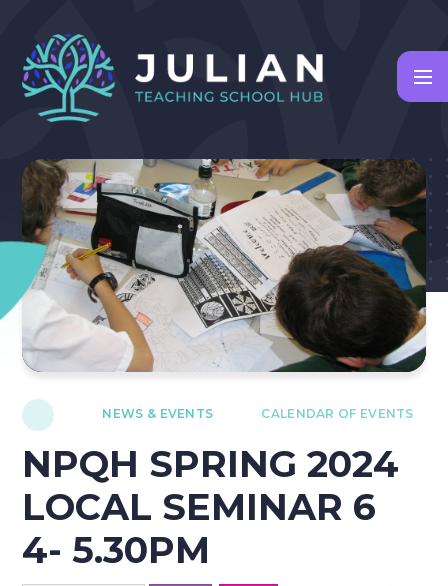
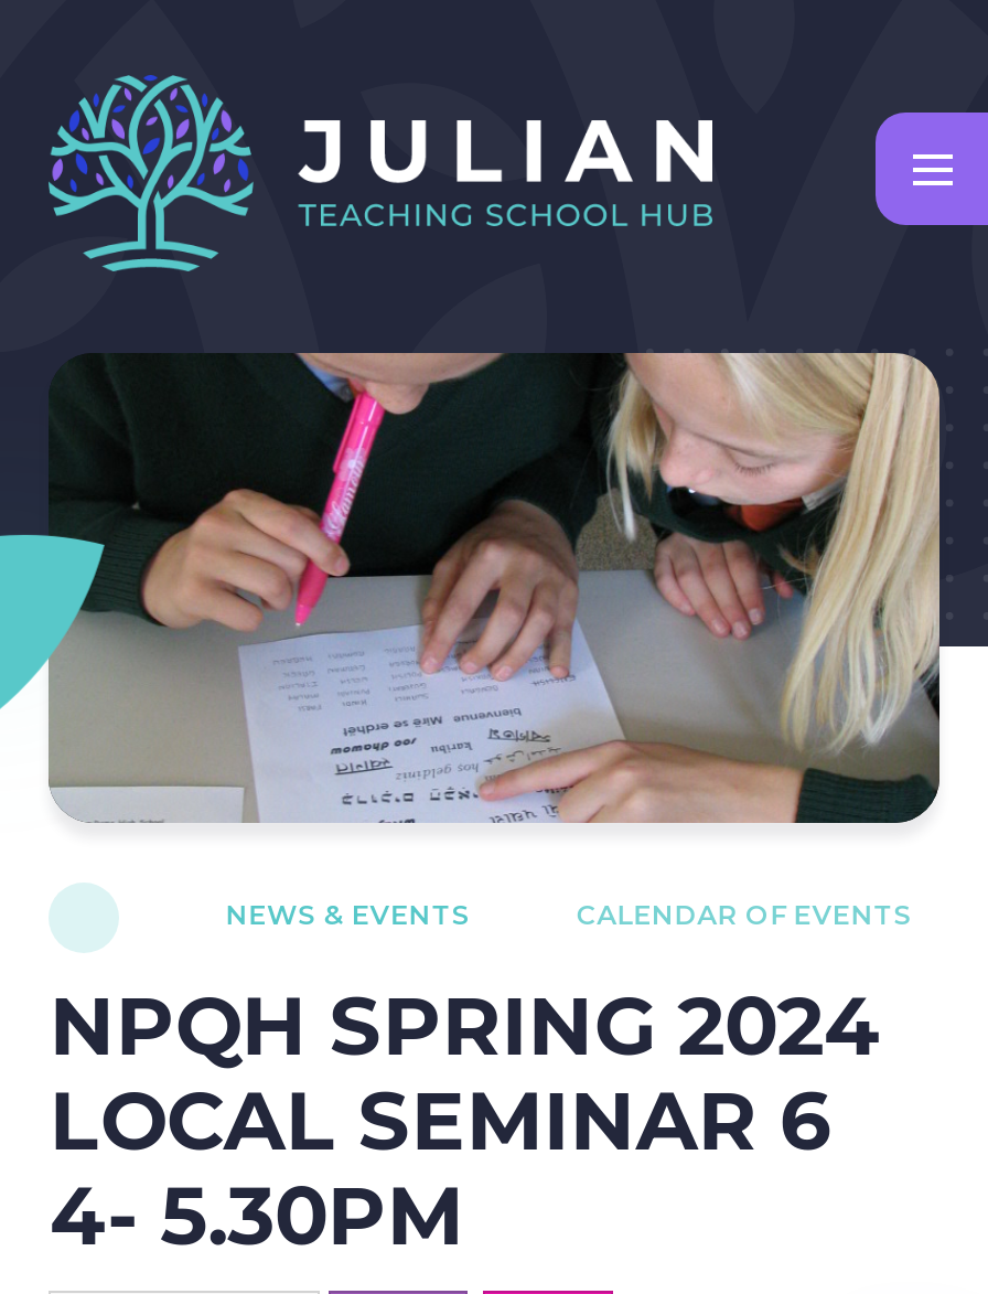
[22,158,427,373] [image] -> [49,351,942,823] [image]

